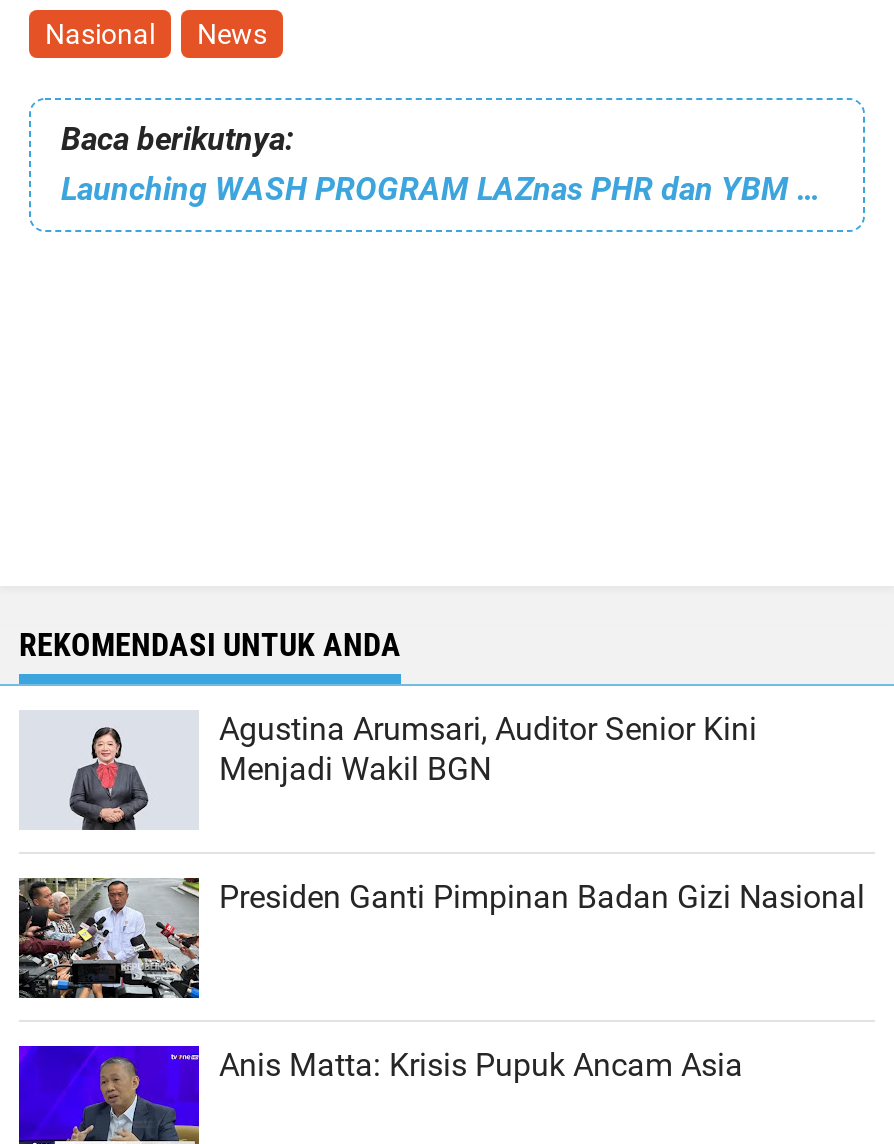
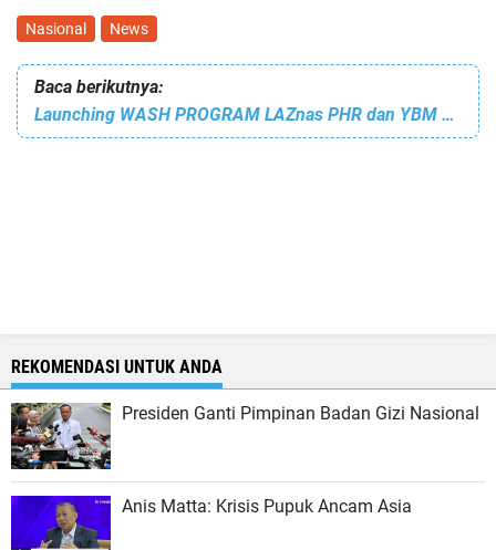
[19,710,757,830] [image] | Agustina Arumsari, Auditor Senior Kini | Menjadi Wakil BGN -> none

